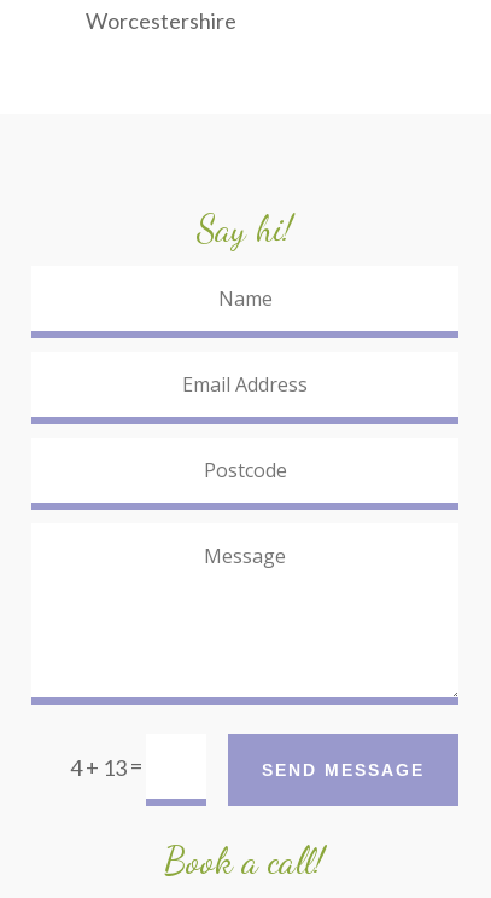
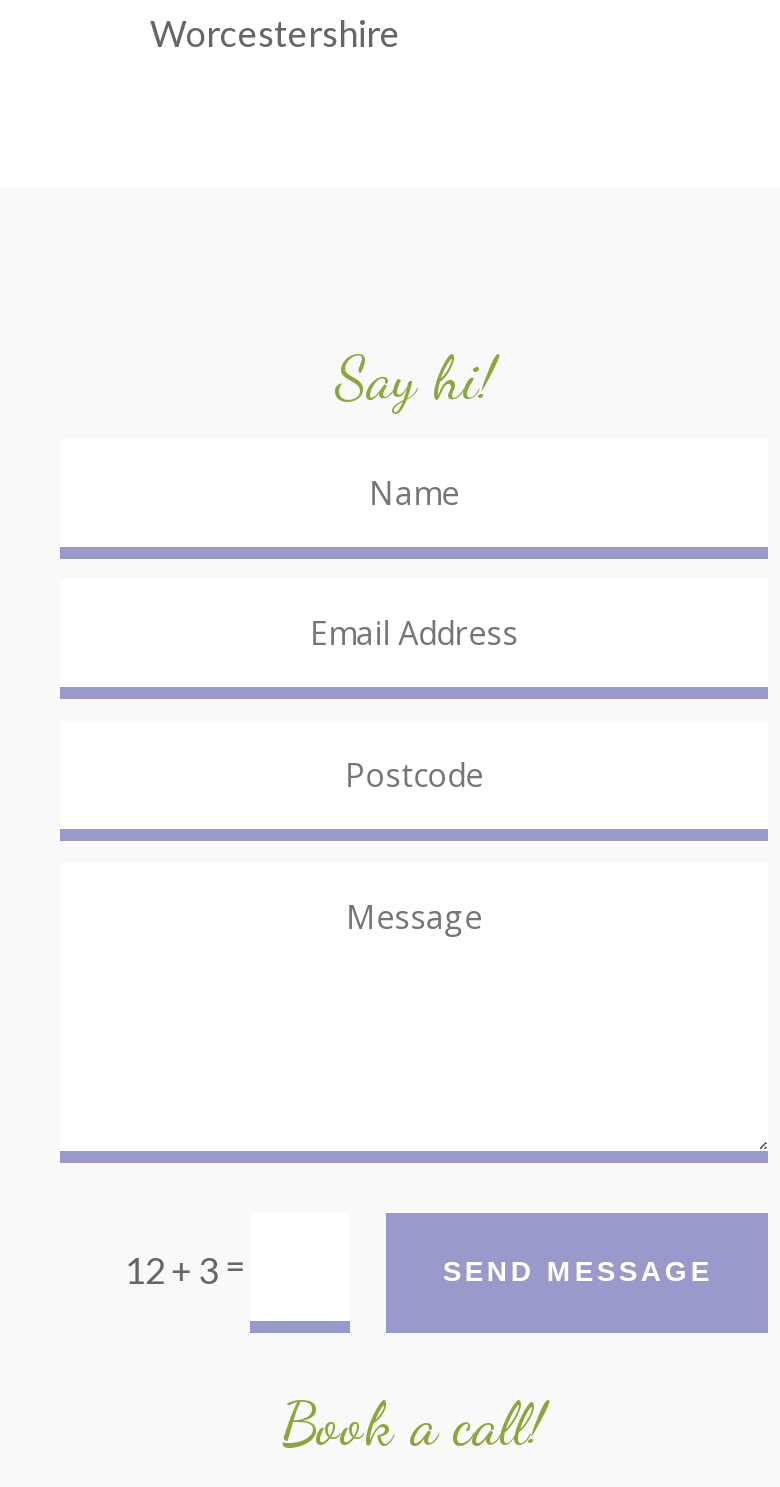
[70,752,146,781] 4 + 13 = -> [125,1243,251,1292] 12 + 3 =

